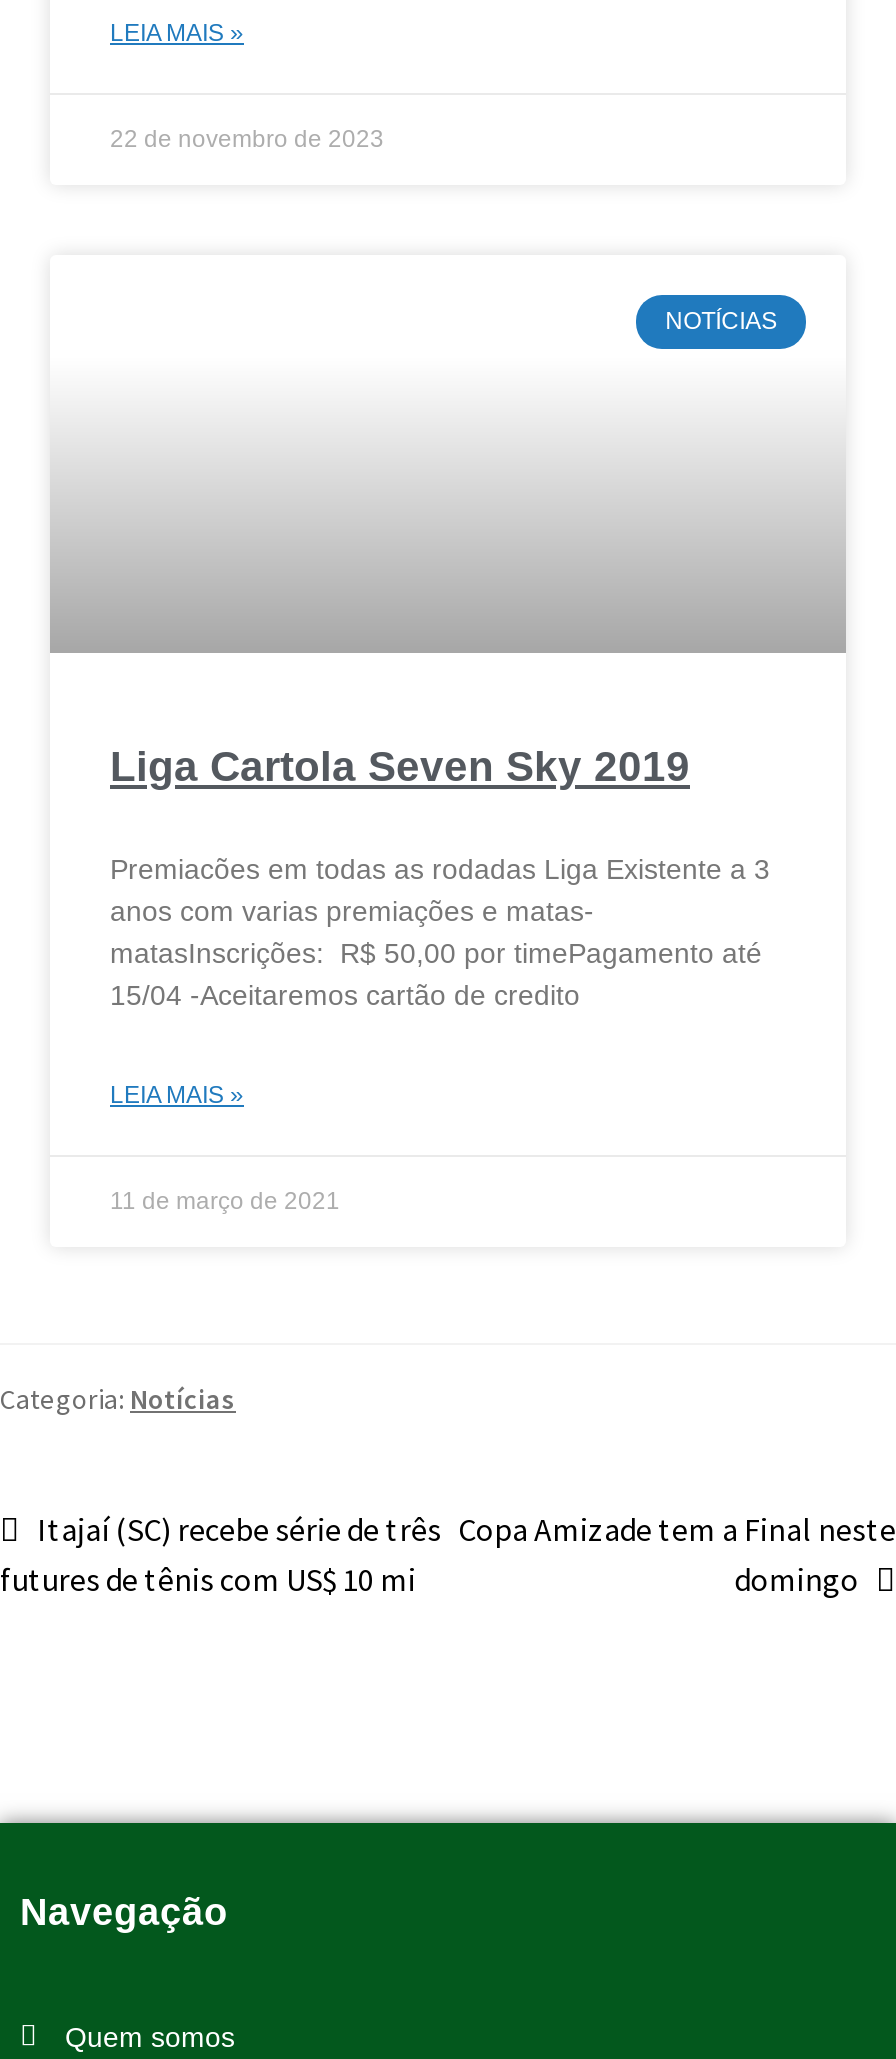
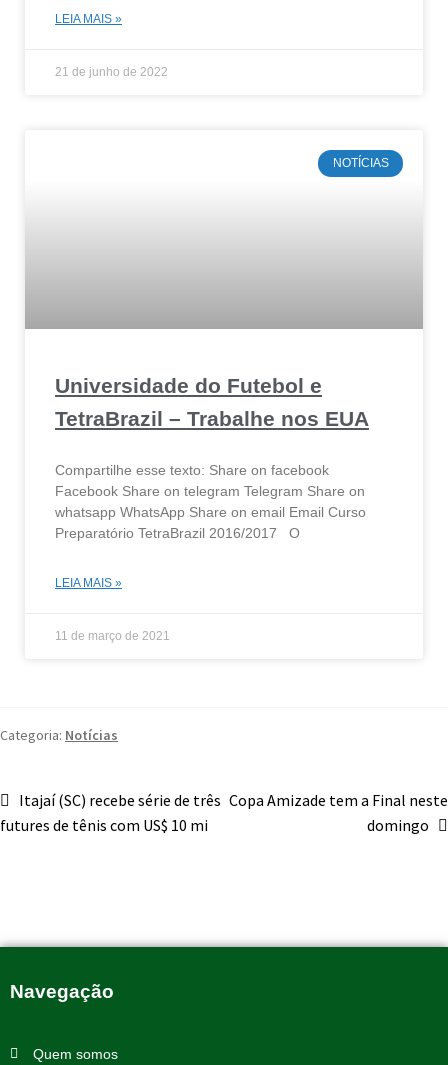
[110,125,384,153] 22 de novembro de 2023 -> [55,65,168,79] 21 de junho de 2022
[110,743,690,789] Liga Cartola Seven Sky 2019 -> [55,374,369,430] Universidade do Futebol e | TetraBrazil – Trabalhe nos EUA
[110,853,770,1011] Premiacões em todas as rodadas Liga Existente a 3 | anos com varias premiações e matas- | matasInscrições: R$ 50,00 por timePagamento até | 15/04 -Aceitaremos cartão de credito -> [55,462,366,541] Compartilhe esse texto: Share on facebook | Facebook Share on telegram Telegram Share on | whatsapp WhatsApp Share on email Email Curso | Preparatório TetraBrazil 2016/2017 O

